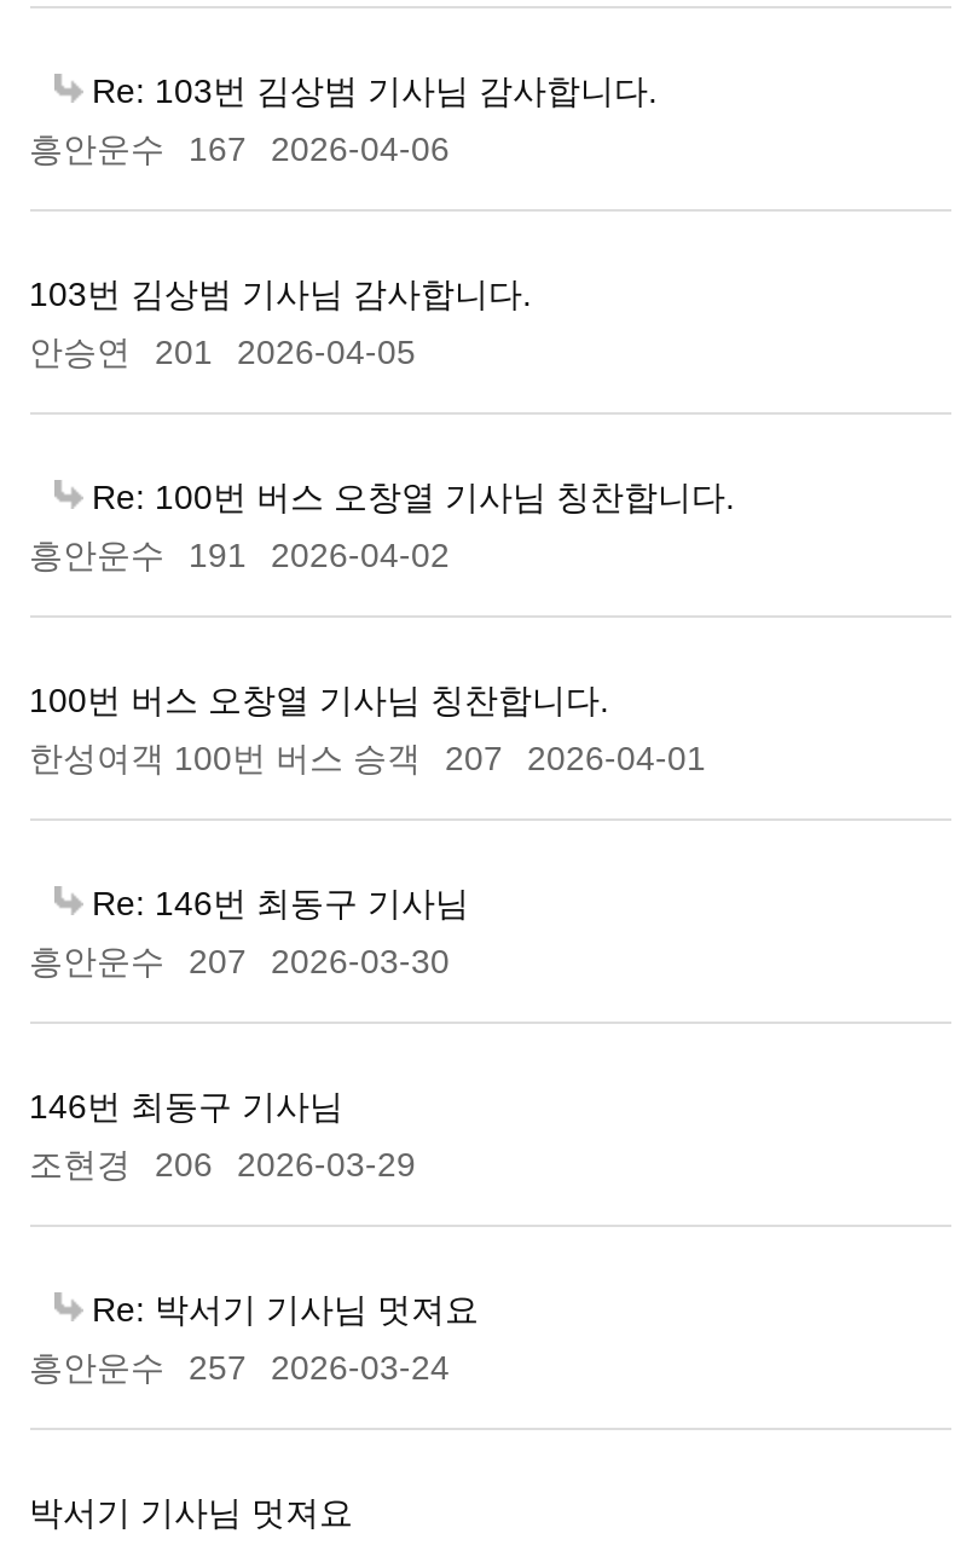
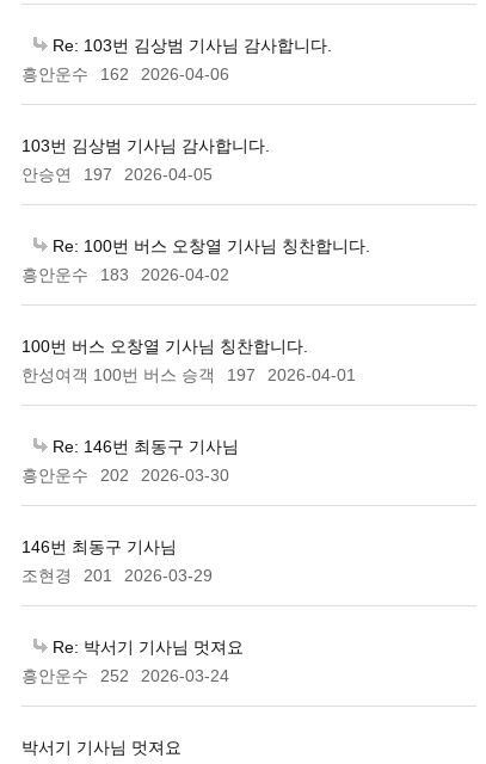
[29,129,450,168] 흥안운수 167 2026-04-06 -> [21,64,229,84] 흥안운수 162 2026-04-06
[29,332,416,371] 안승연 201 2026-04-05 -> [21,165,212,184] 안승연 197 2026-04-05
[29,536,450,574] 흥안운수 191 2026-04-02 -> [21,265,229,284] 흥안운수 183 2026-04-02
[29,739,706,777] 한성여객 100번 버스 승객 207 2026-04-01 -> [21,365,355,384] 한성여객 100번 버스 승객 197 2026-04-01
[29,942,450,980] 흥안운수 207 2026-03-30 -> [21,466,229,485] 흥안운수 202 2026-03-30
[29,1145,416,1184] 조현경 206 2026-03-29 -> [21,566,212,585] 조현경 201 2026-03-29
[29,1348,450,1387] 흥안운수 257 2026-03-24 -> [21,666,229,685] 흥안운수 252 2026-03-24

